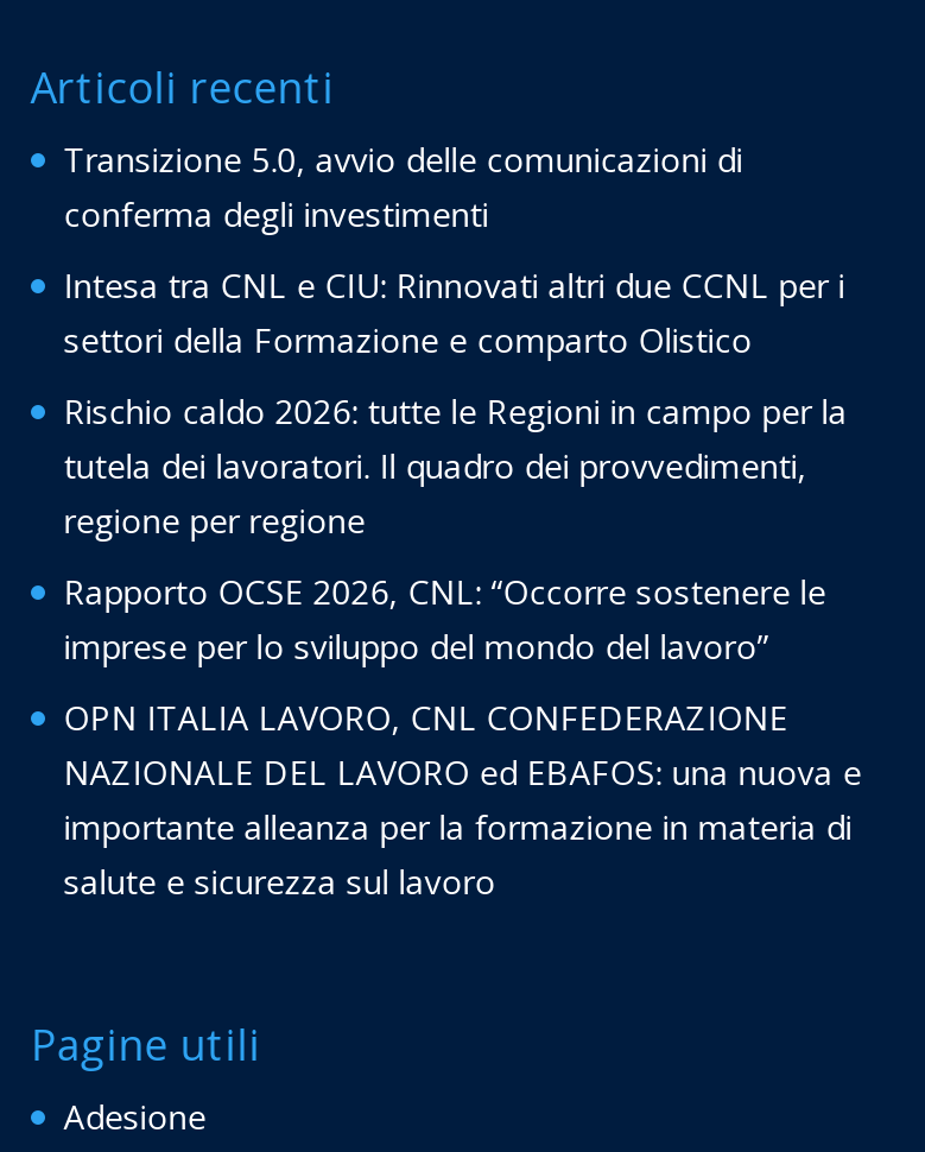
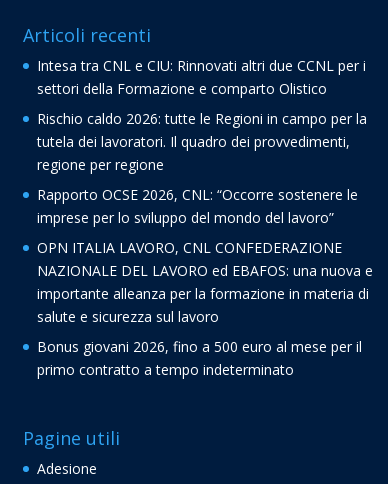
[64,137,743,237] Transizione 5.0, avvio delle comunicazioni di | conferma degli investimenti -> none
moved [64,263,862,904] -> [37,56,373,326]: Intesa tra CNL e CIU: Rinnovati altri due CCNL per i | settori della Formazione e comparto Olistico | Rischio caldo 2026: tutte le Regioni in campo per la | ... | importante alleanza per la formazione in materia di | salute e sicurezza sul lavoro
none -> [37,337,362,379] Bonus giovani 2026, fino a 500 euro al mese per il | primo contratto a tempo indeterminato

